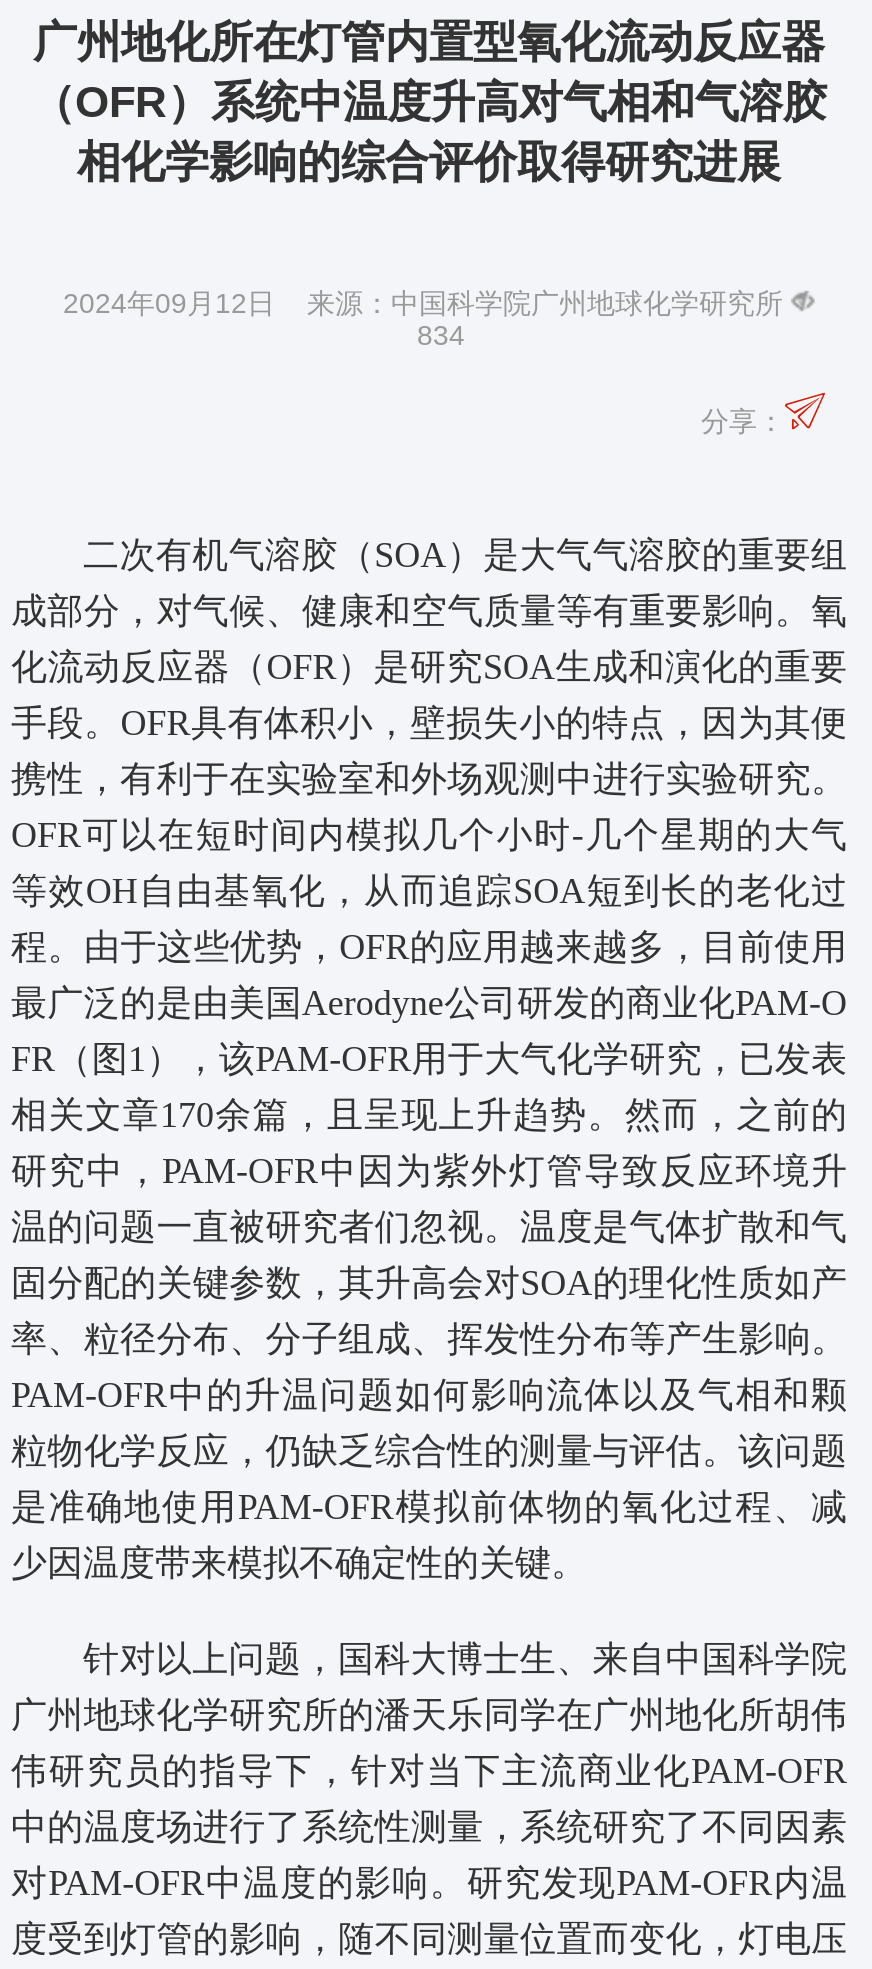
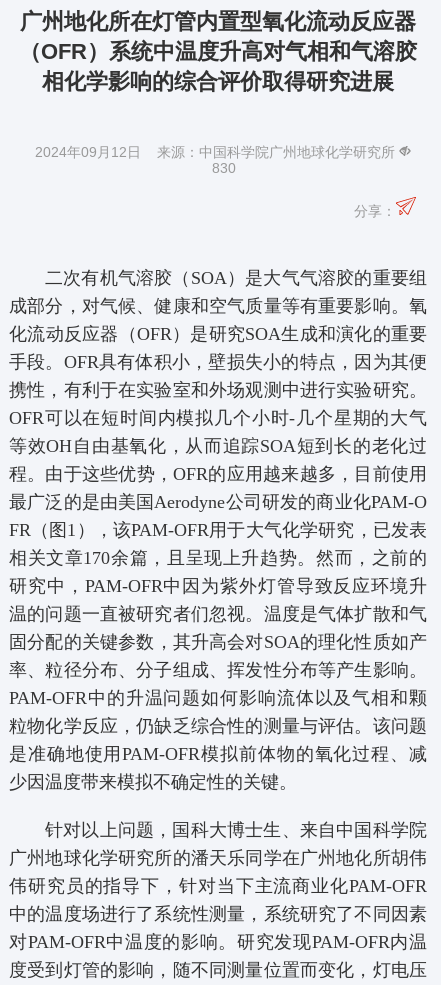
[417,320,481,352] 834 -> [212,160,244,176] 830

